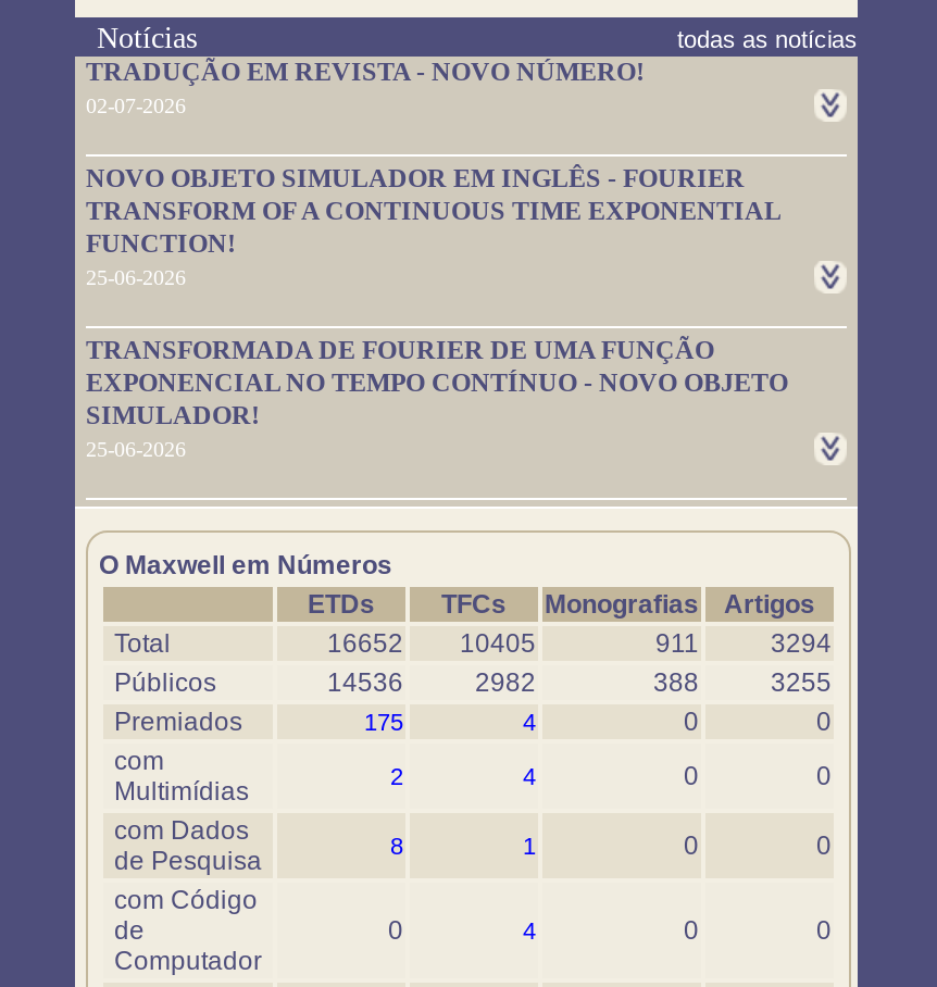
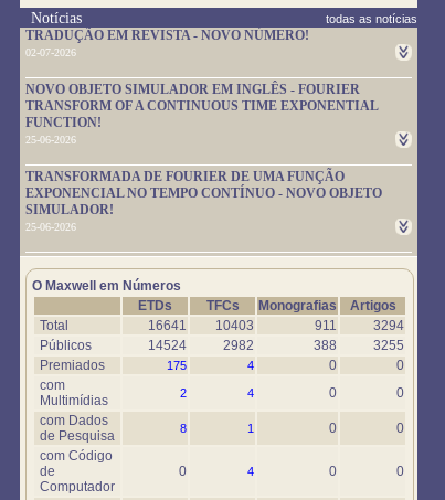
[327,628,403,659] 16652 -> [148,318,187,333] 16641
[460,628,536,659] 10405 -> [215,318,254,333] 10403
[327,667,403,698] 14536 -> [148,338,187,353] 14524

